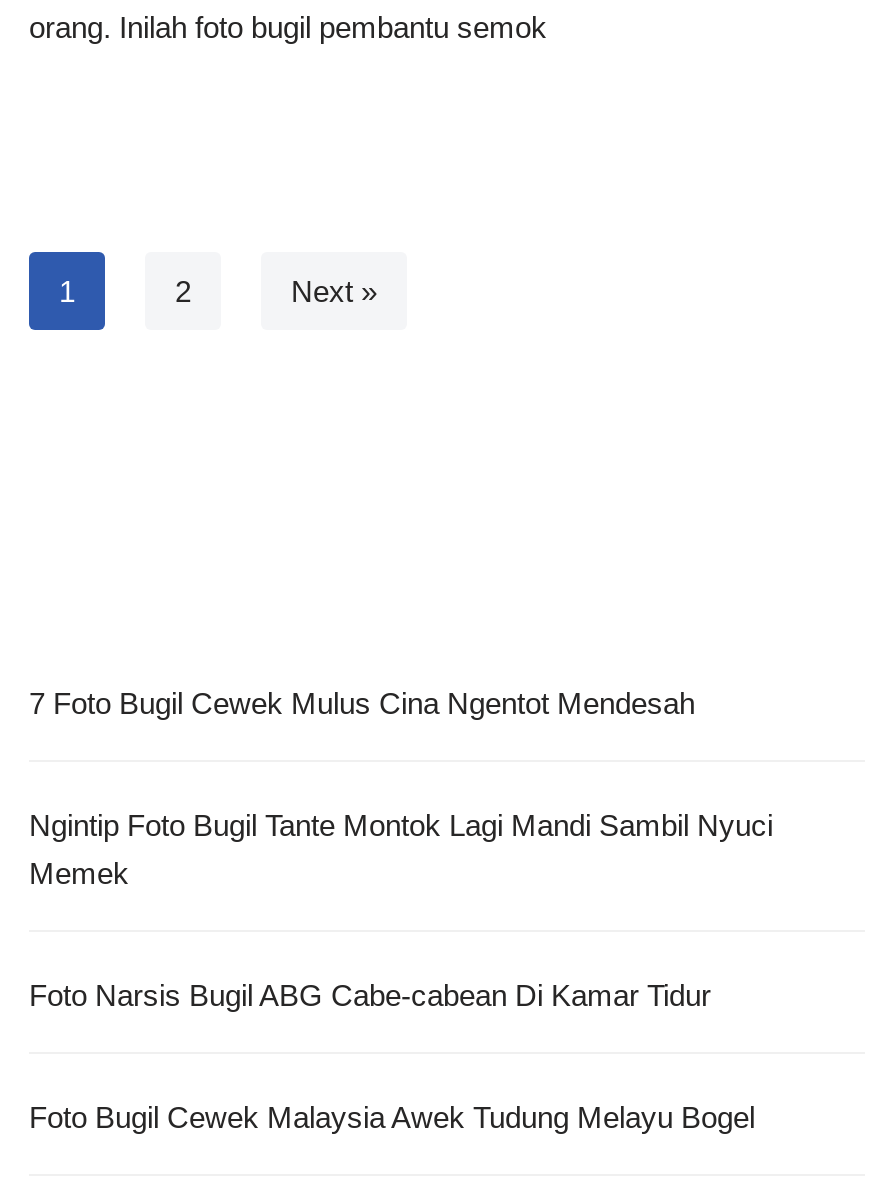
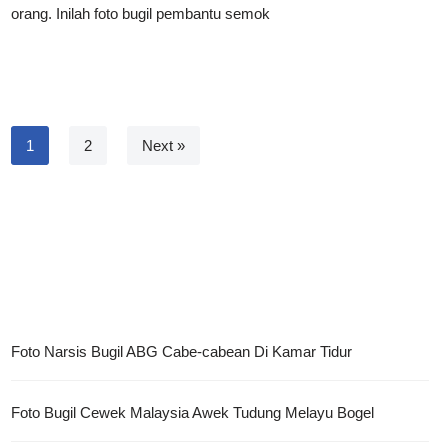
[29,686,695,720] 7 Foto Bugil Cewek Mulus Cina Ngentot Mendesah -> none
[29,808,773,890] Ngintip Foto Bugil Tante Montok Lagi Mandi Sambil Nyuci | Memek -> none

